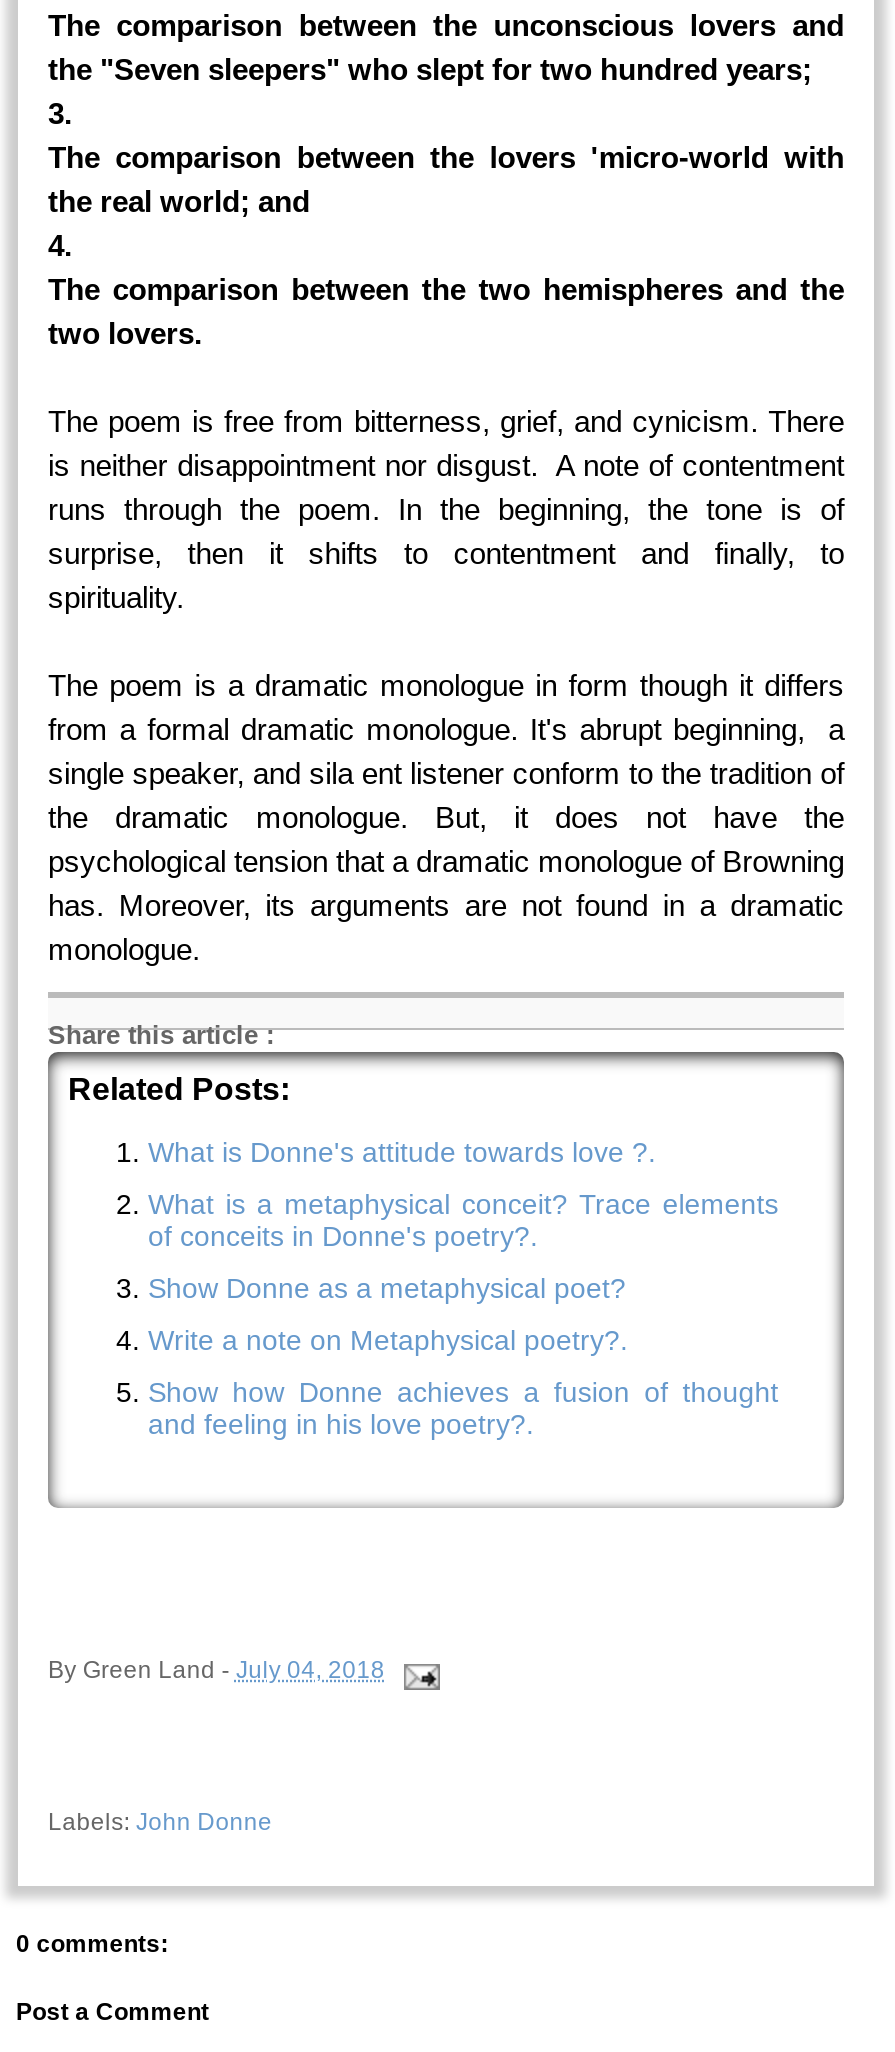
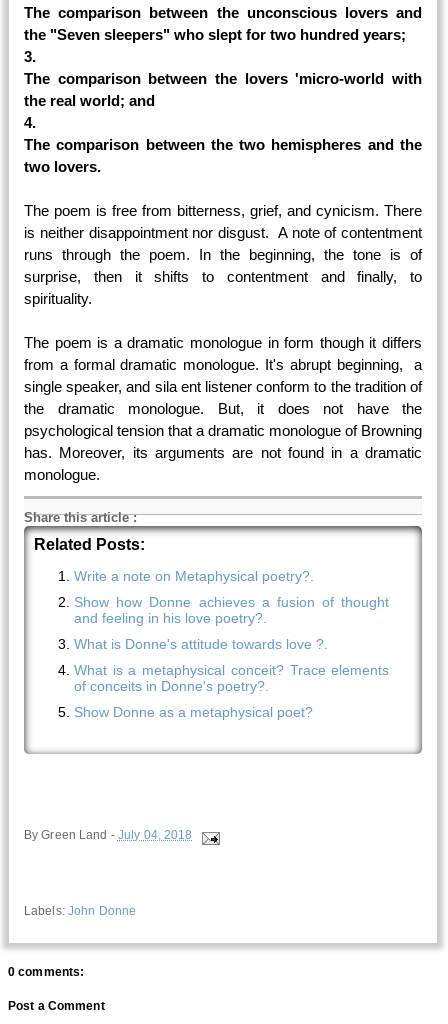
moved [148,1136,778,1304] -> [74,636,389,720]: What is Donne's attitude towards love ?. | What is a metaphysical conceit? Trace elements | of conceits in Donne's poetry?. | Show Donne as a metaphysical poet?
moved [148,1324,778,1440] -> [74,568,389,626]: Write a note on Metaphysical poetry?. | Show how Donne achieves a fusion of thought | and feeling in his love poetry?.

